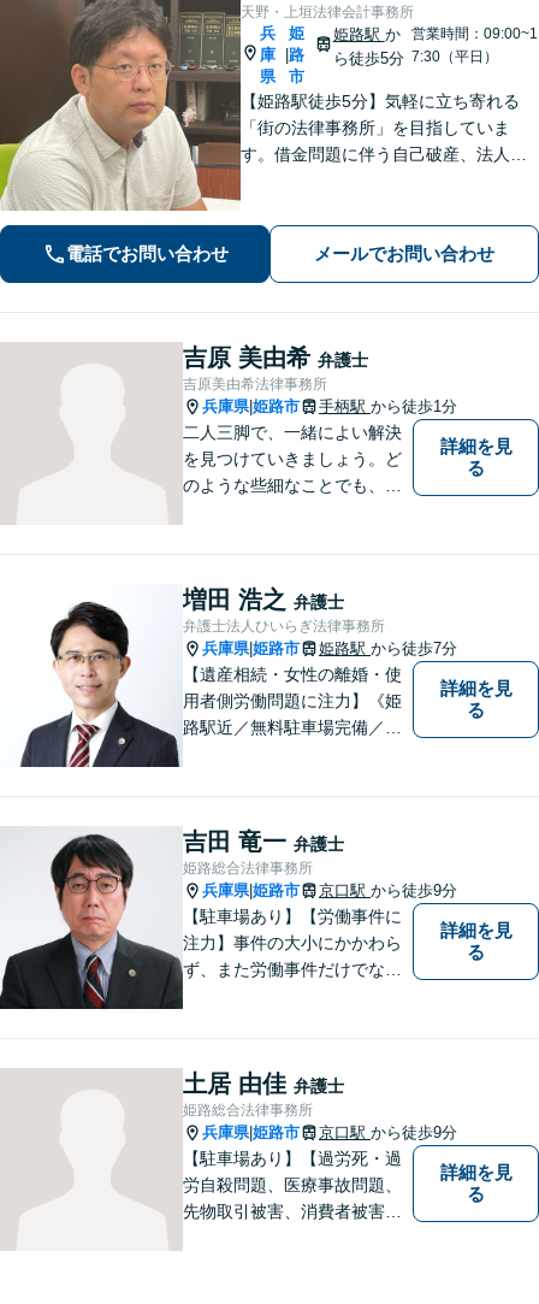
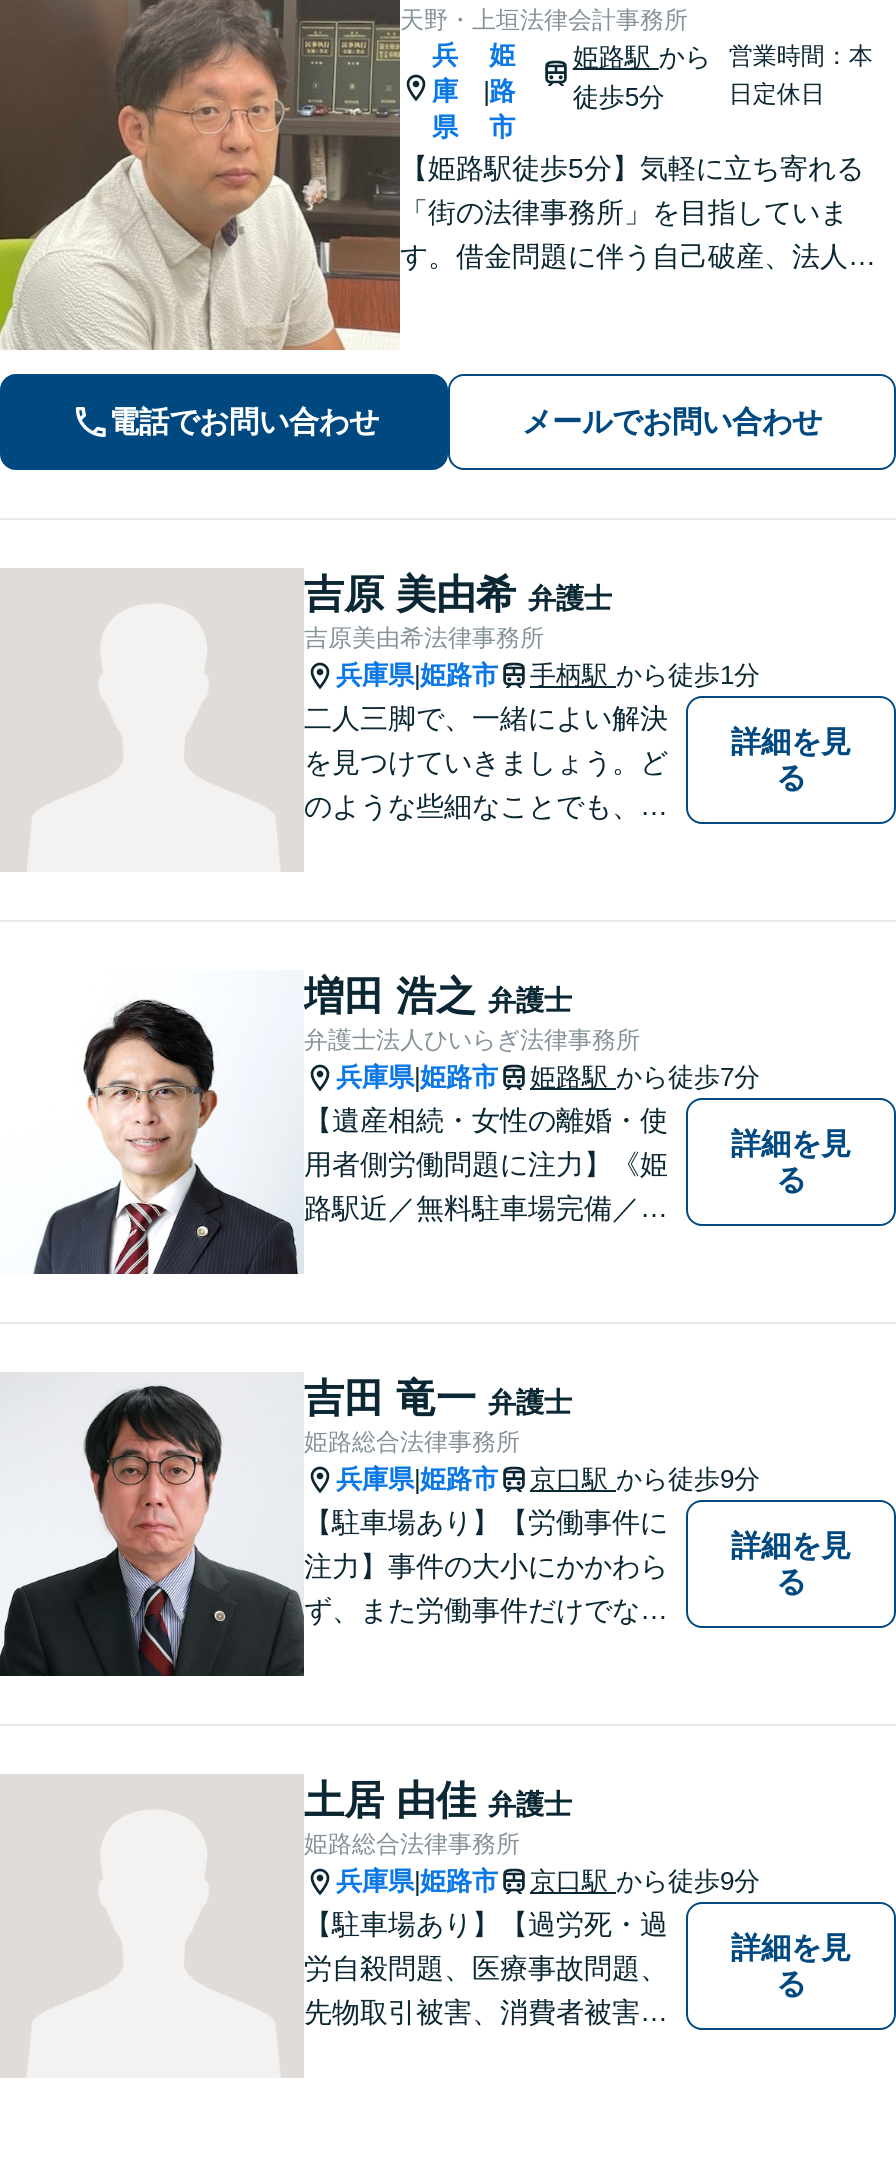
[411,25,537,64] 営業時間：09:00~1 | 7:30（平日） -> [729,41,873,107] 営業時間：本 | 日定休日

